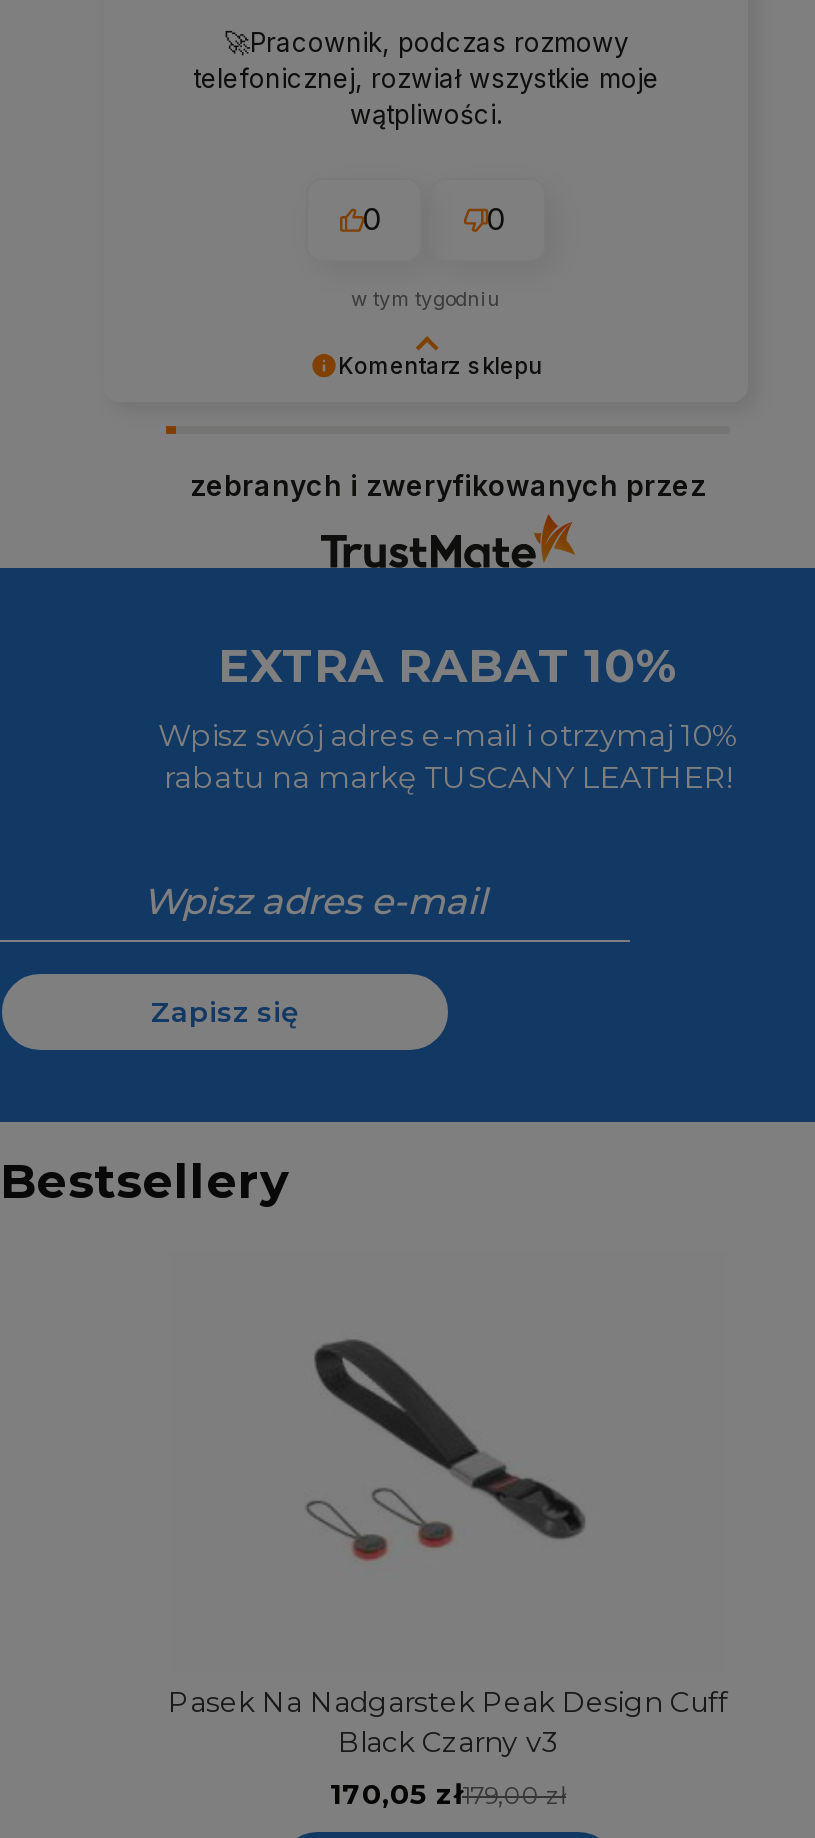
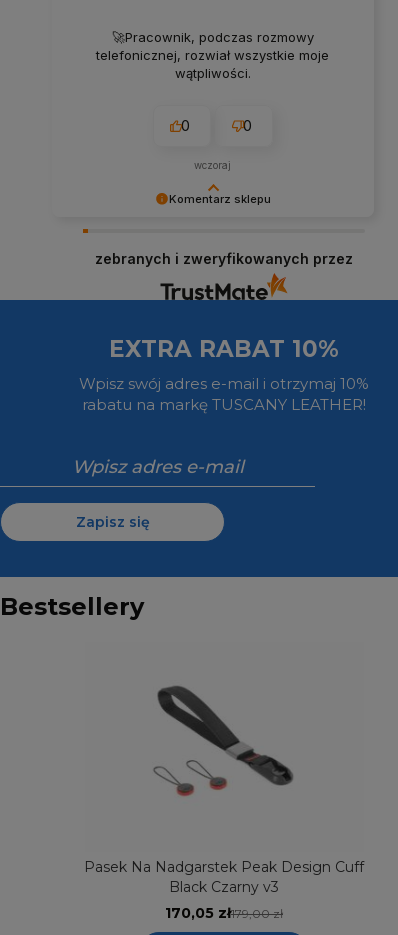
[351,286,501,310] w tym tygodniu -> [194,159,231,171] wczoraj

